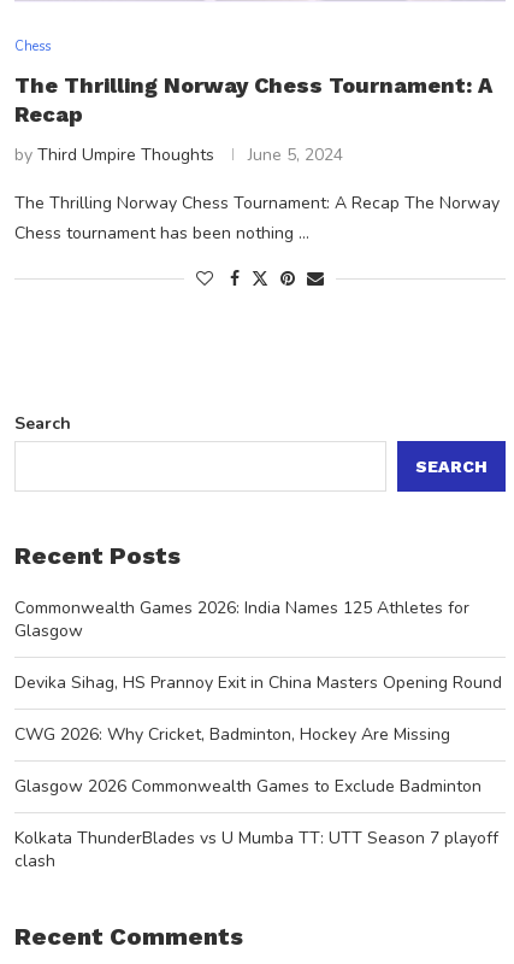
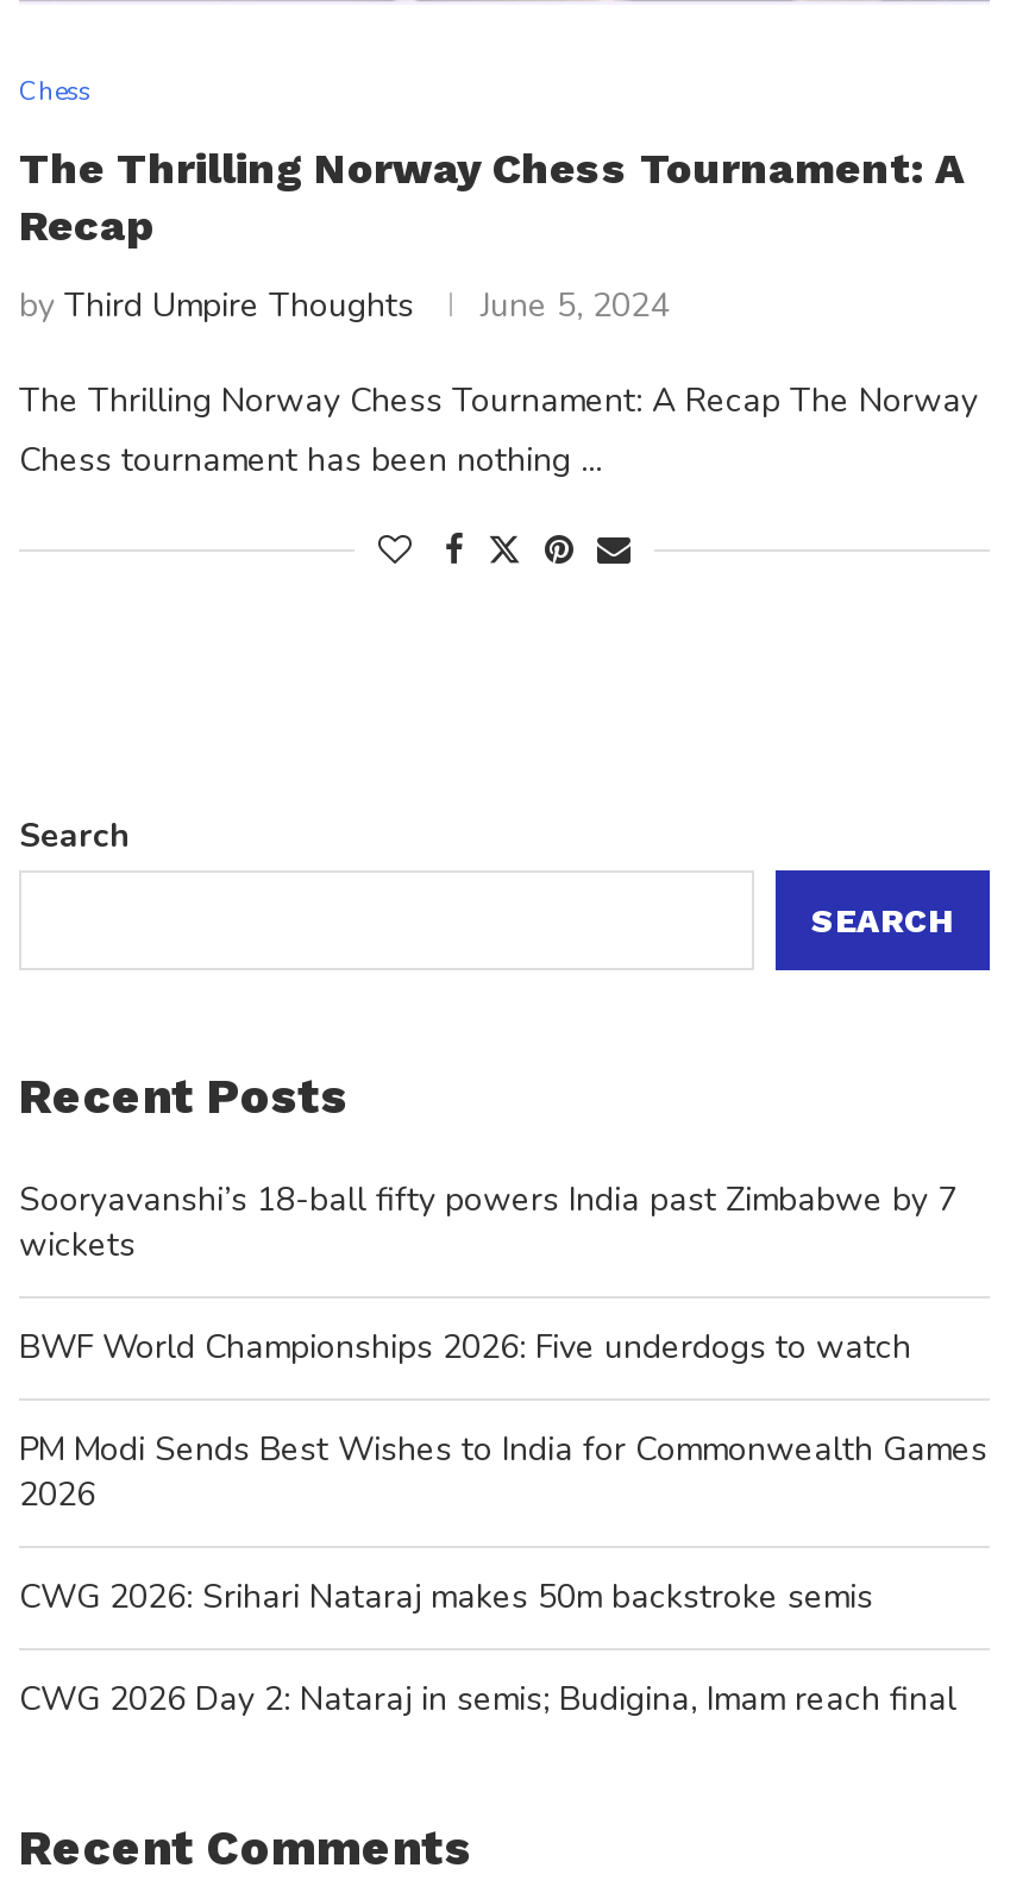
[14,596,469,642] Commonwealth Games 2026: India Names 125 Athletes for | Glasgow -> [19,1177,956,1268] Sooryavanshi’s 18-ball fifty powers India past Zimbabwe by 7 | wickets
[14,671,502,694] Devika Sihag, HS Prannoy Exit in China Masters Opening Round -> [19,1325,911,1370] BWF World Championships 2026: Five underdogs to watch
[14,723,450,746] CWG 2026: Why Cricket, Badminton, Hockey Are Missing -> [19,1427,987,1517] PM Modi Sends Best Wishes to India for Commonwealth Games | 2026
[14,775,481,798] Glasgow 2026 Commonwealth Games to Exclude Badminton -> [19,1574,873,1620] CWG 2026: Srihari Nataraj makes 50m backstroke semis
[14,827,498,872] Kolkata ThunderBlades vs U Mumba TT: UTT Season 7 playoff | clash -> [19,1677,956,1722] CWG 2026 Day 2: Nataraj in semis; Budigina, Imam reach final

